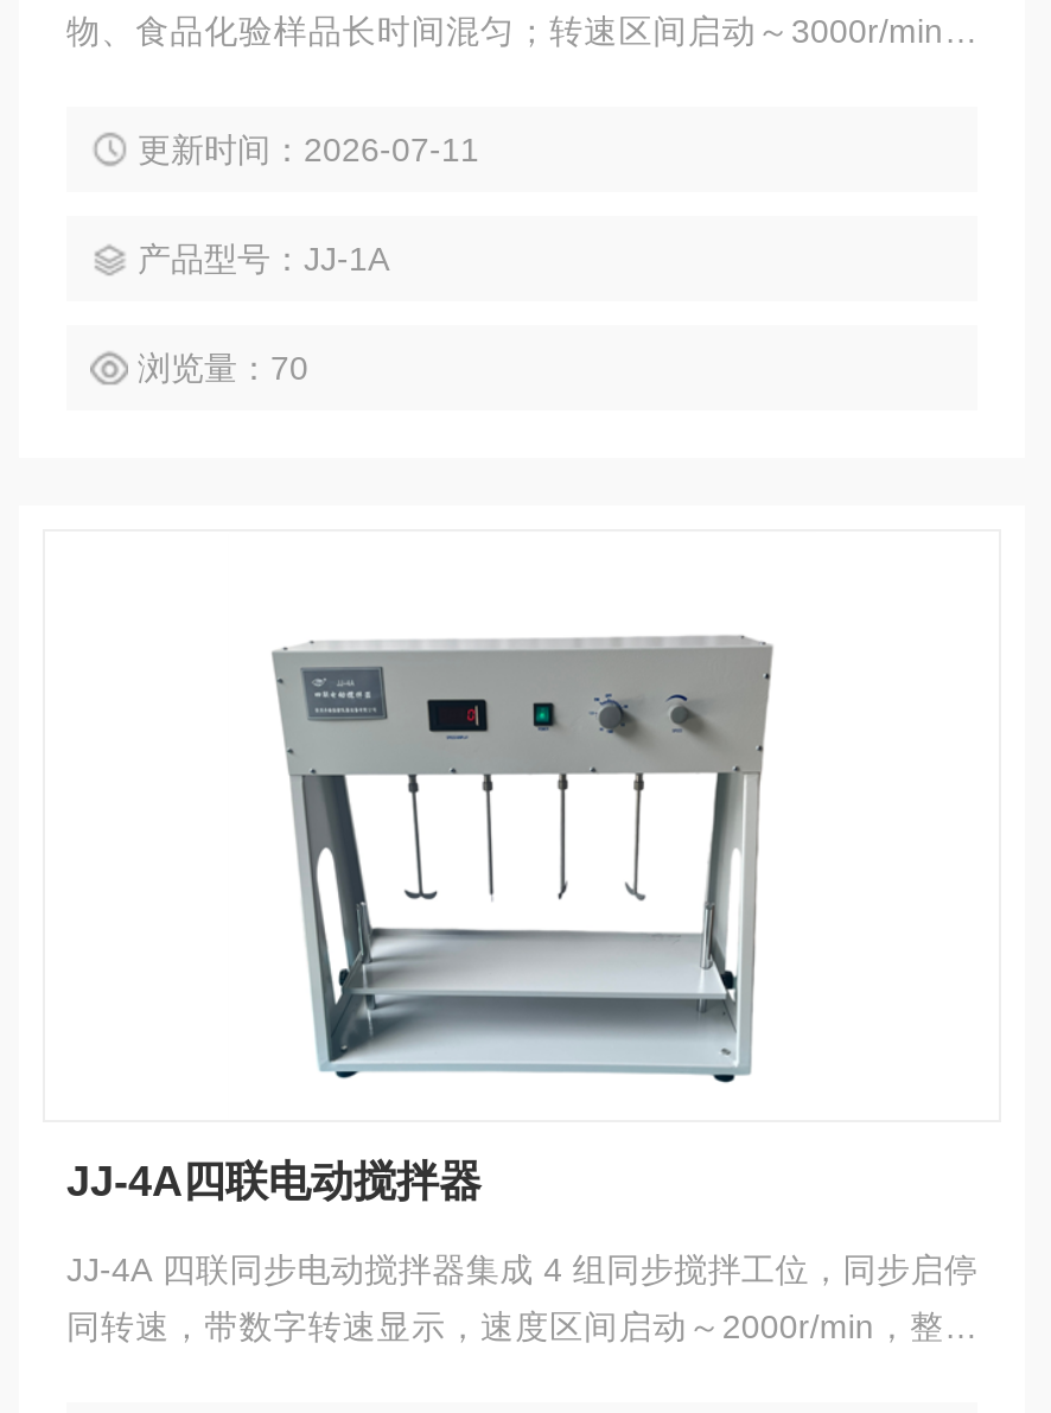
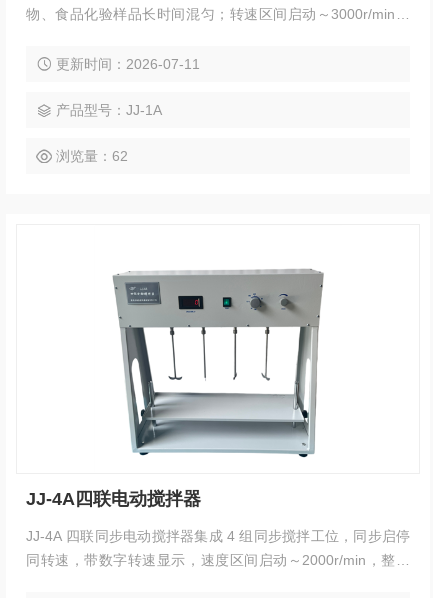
[138,349,308,387] 浏览量：70 -> [56,148,128,164] 浏览量：62

